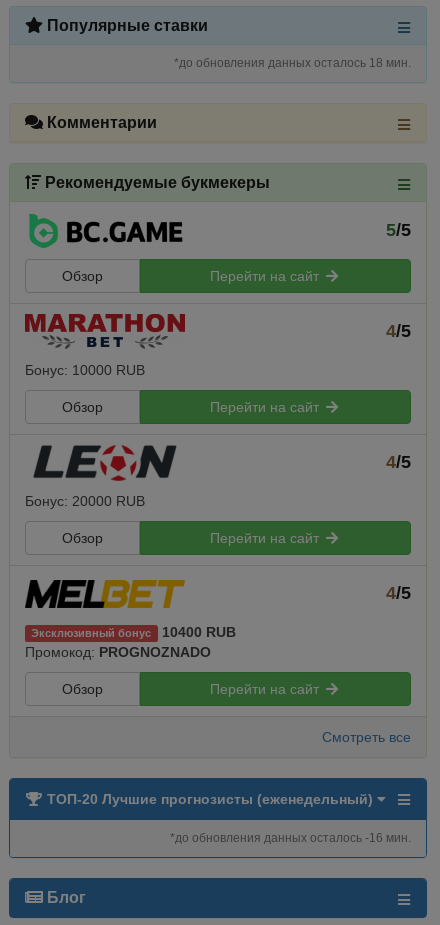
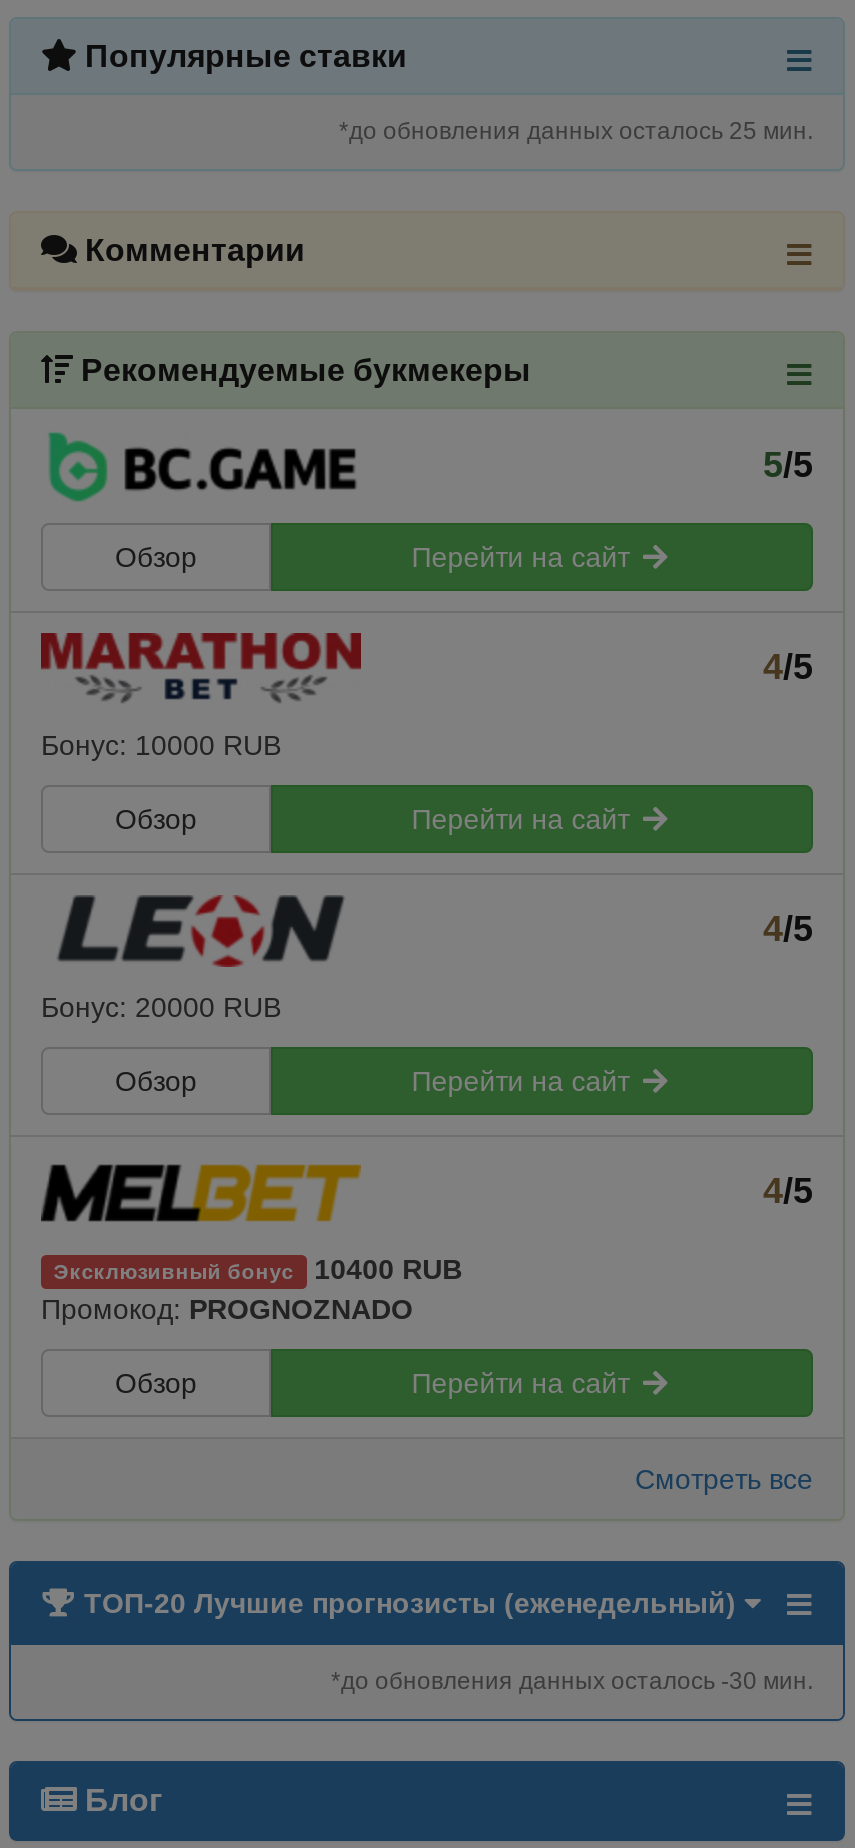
[174,56,411,70] *до обновления данных осталось 18 мин. -> [339,117,813,145] *до обновления данных осталось 25 мин.
[170,831,411,845] *до обновления данных осталось -16 мин. -> [331,1667,813,1695] *до обновления данных осталось -30 мин.

